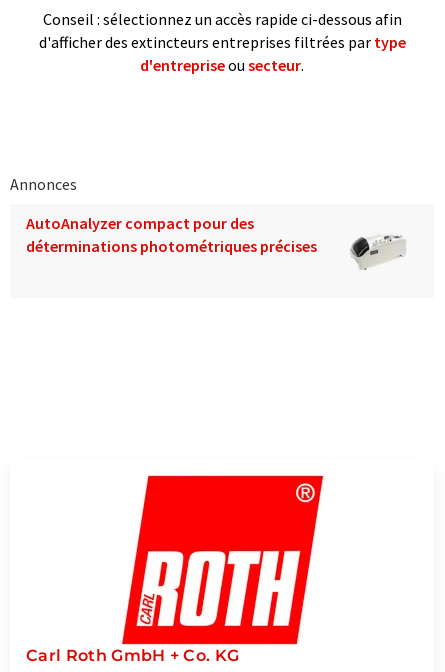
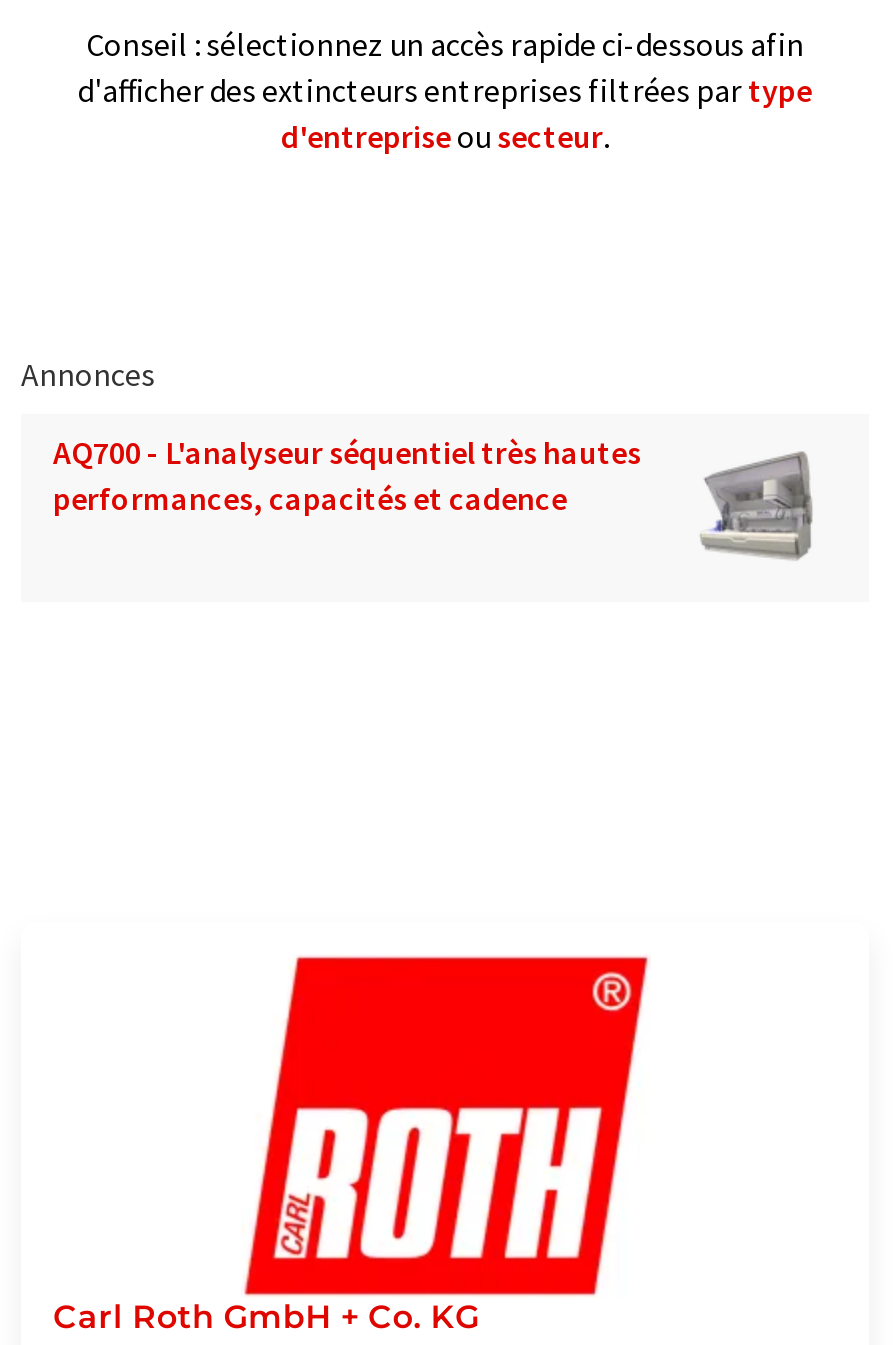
[26,213,405,276] [image] | AutoAnalyzer compact pour des | déterminations photométriques précises -> [53,431,813,560] [image] | AQ700 - L'analyseur séquentiel très hautes | performances, capacités et cadence

